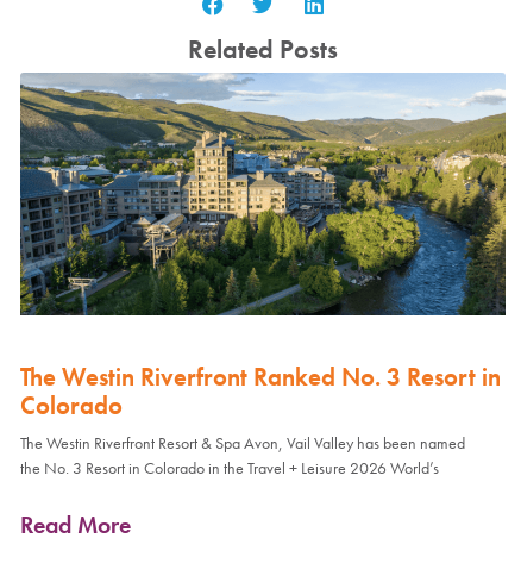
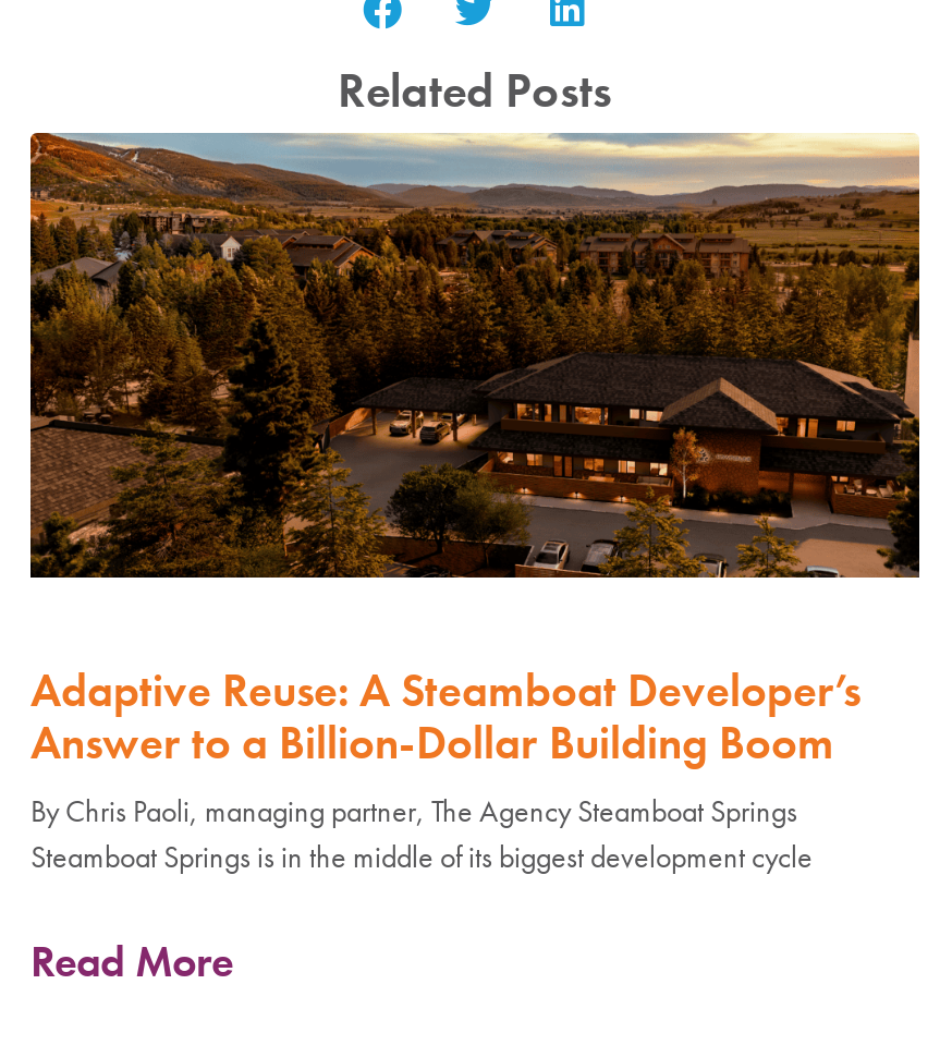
[19,73,507,478] [image] | The Westin Riverfront Ranked No. 3 Resort in | Colorado | The Westin Riverfront Resort & Spa Avon, Vail Valley has been named | the No. 3 Resort in Colorado in the Travel + Leisure 2026 World’s -> [28,131,921,876] [image] | Adaptive Reuse: A Steamboat Developer’s | Answer to a Billion-Dollar Building Boom | By Chris Paoli, managing partner, The Agency Steamboat Springs | Steamboat Springs is in the middle of its biggest development cycle

